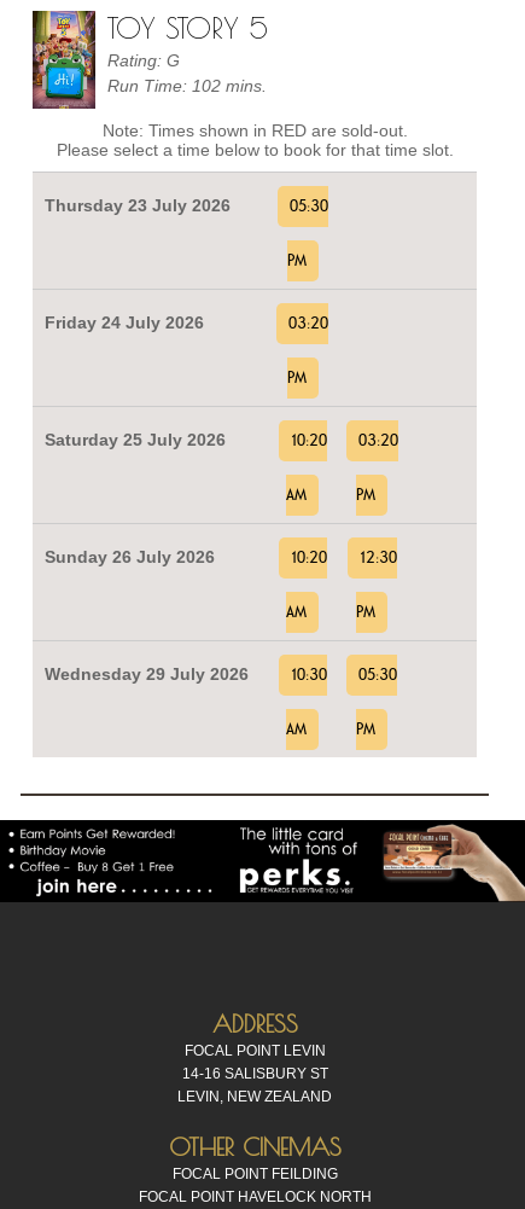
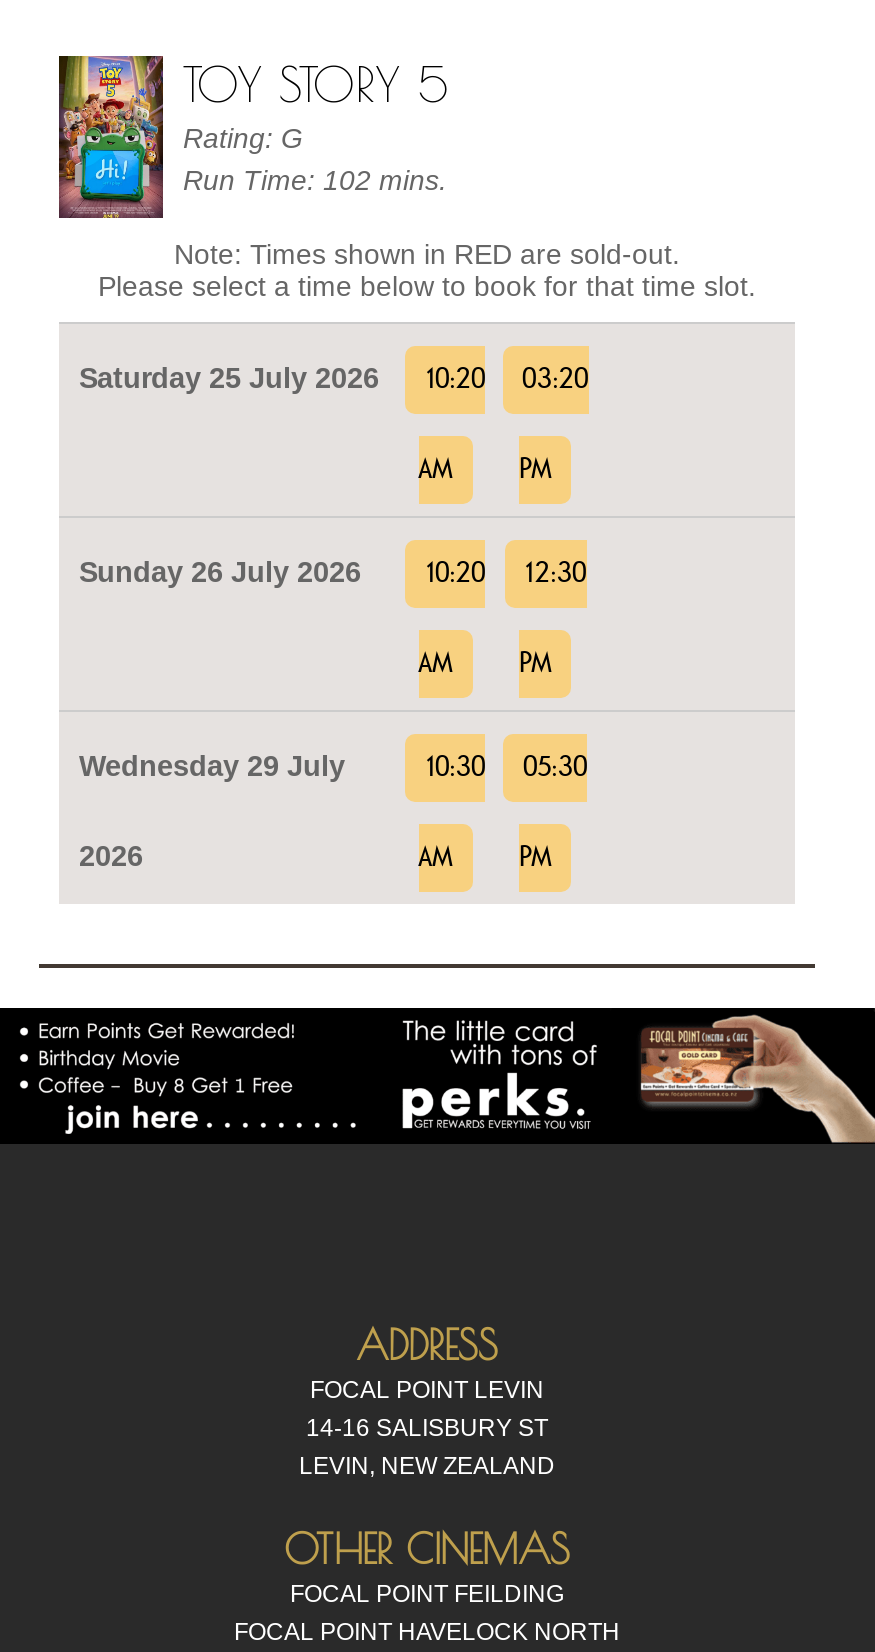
[45,196,328,386] Thursday 23 July 2026 | 05:30 | PM | Friday 24 July 2026 | 03:20 | PM -> none

